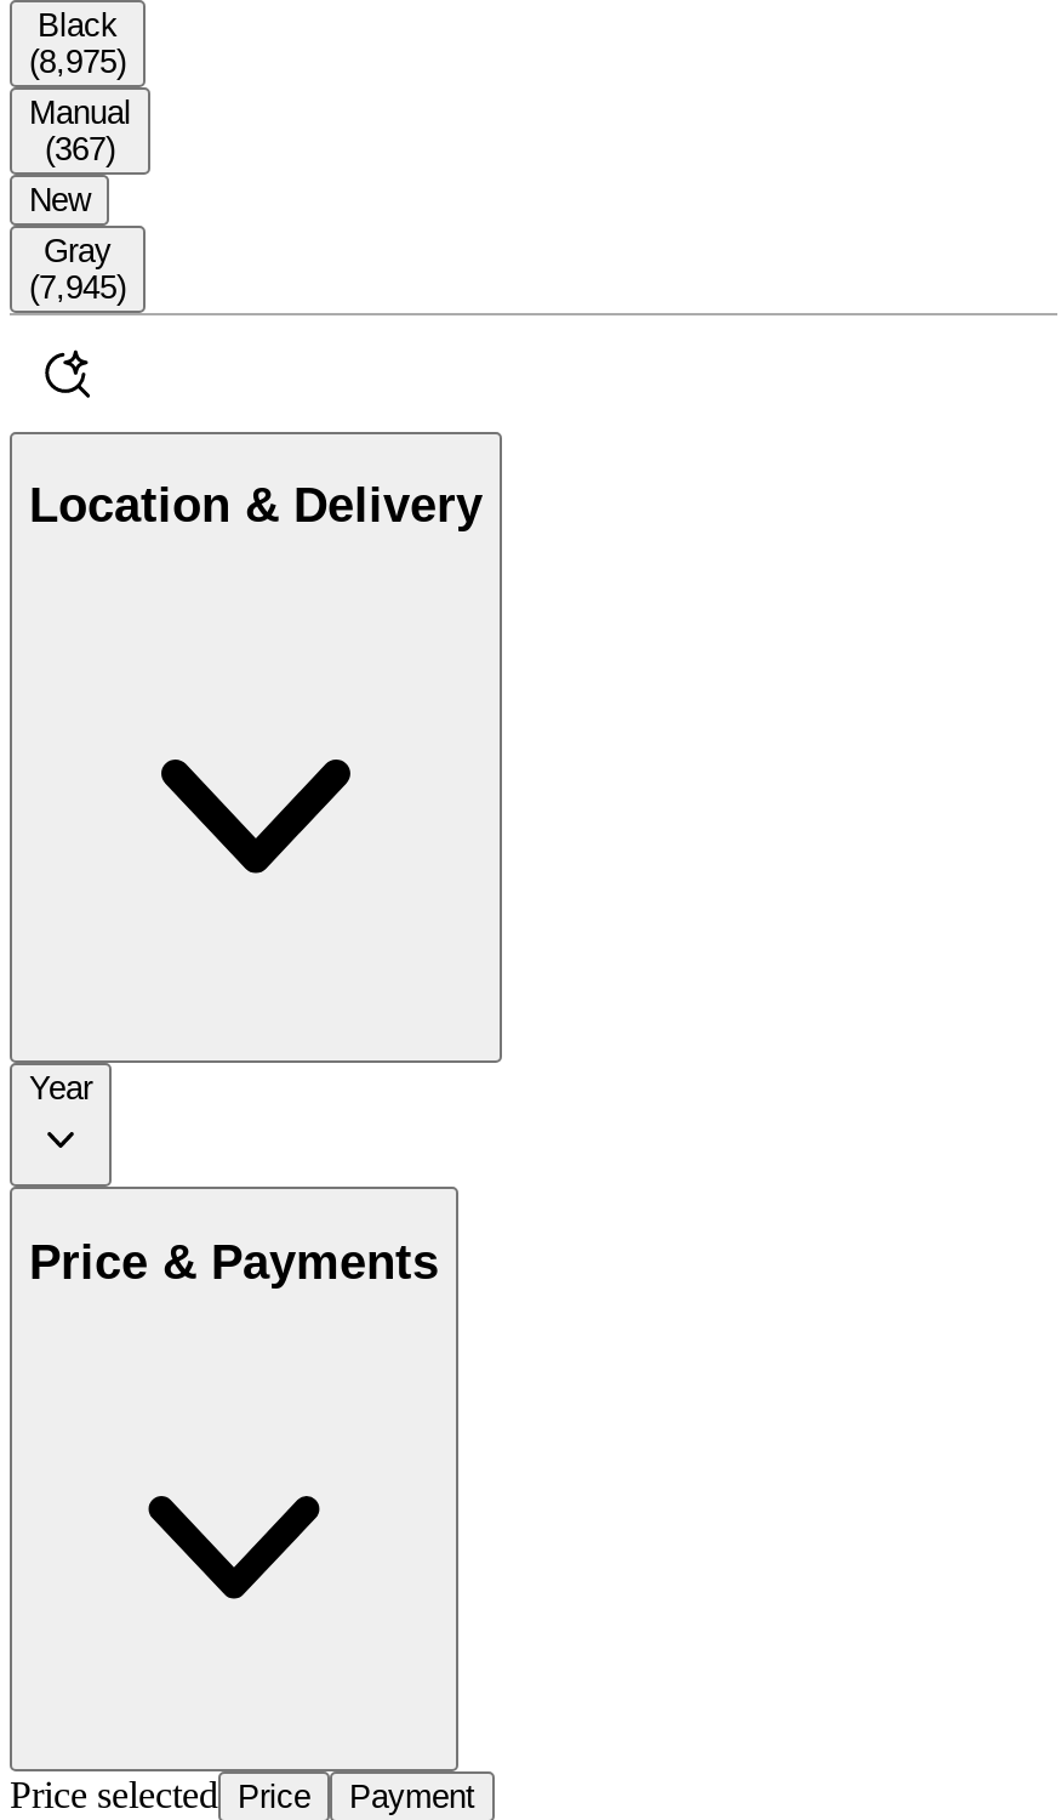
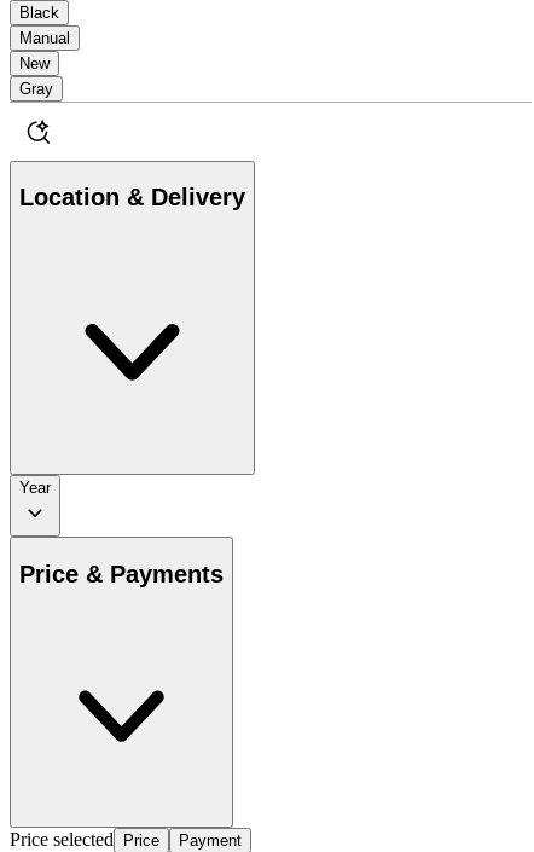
[29,43,126,80] (8,975) -> none
[45,131,115,167] (367) -> none
[29,269,126,306] (7,945) -> none

